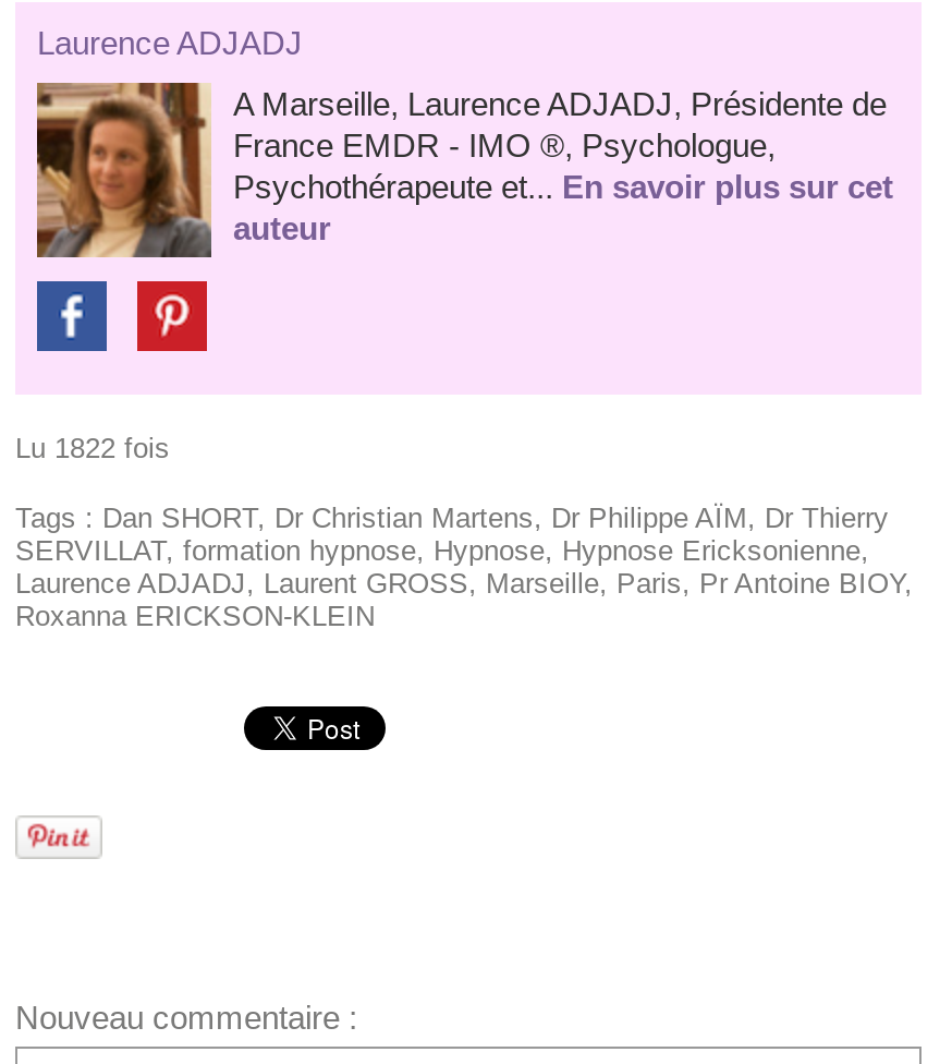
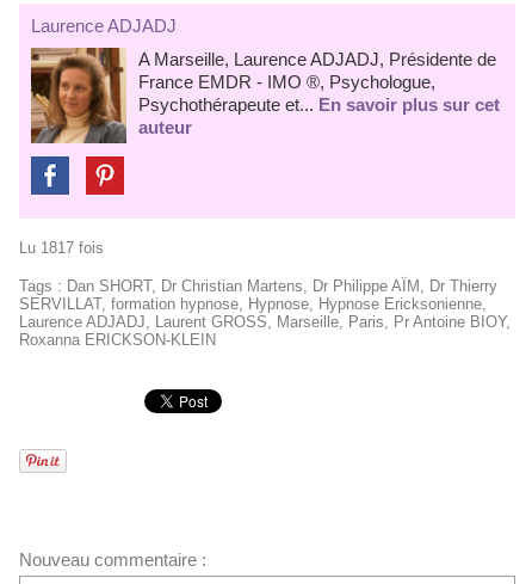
[15,432,170,464] Lu 1822 fois -> [19,239,104,257] Lu 1817 fois

